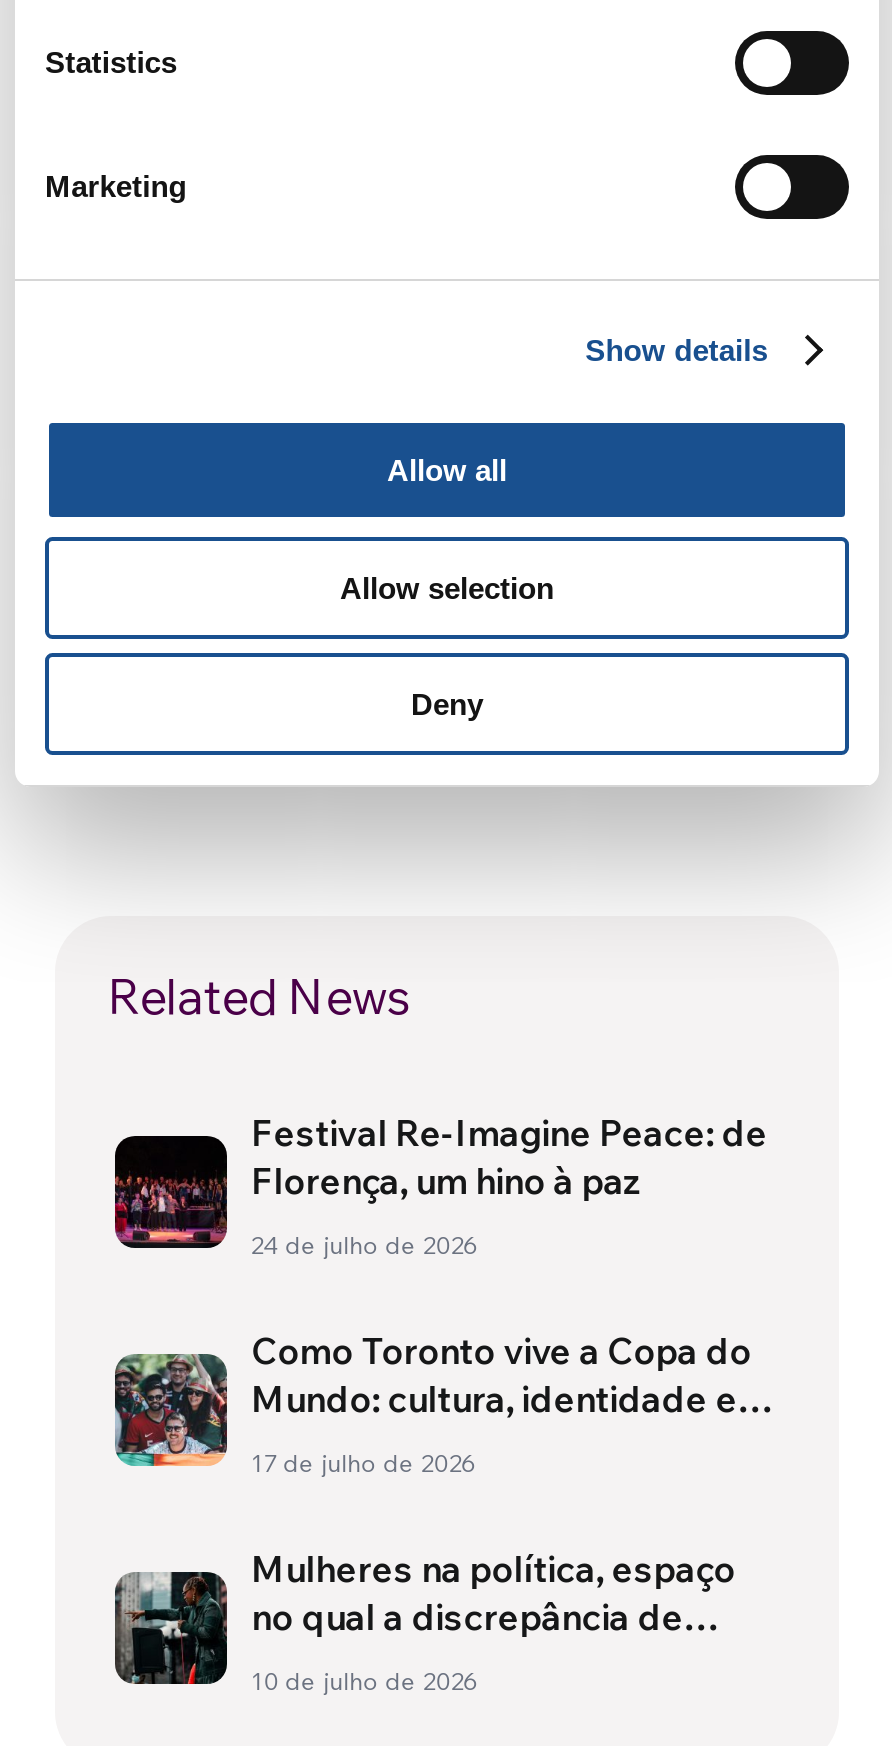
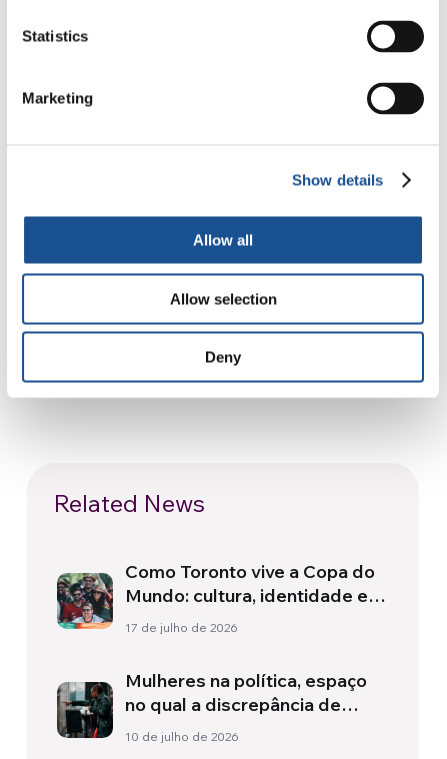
[113,1111,767,1261] [image] | Festival Re-Imagine Peace: de | Florença, um hino à paz | 24 de julho de 2026 -> none

